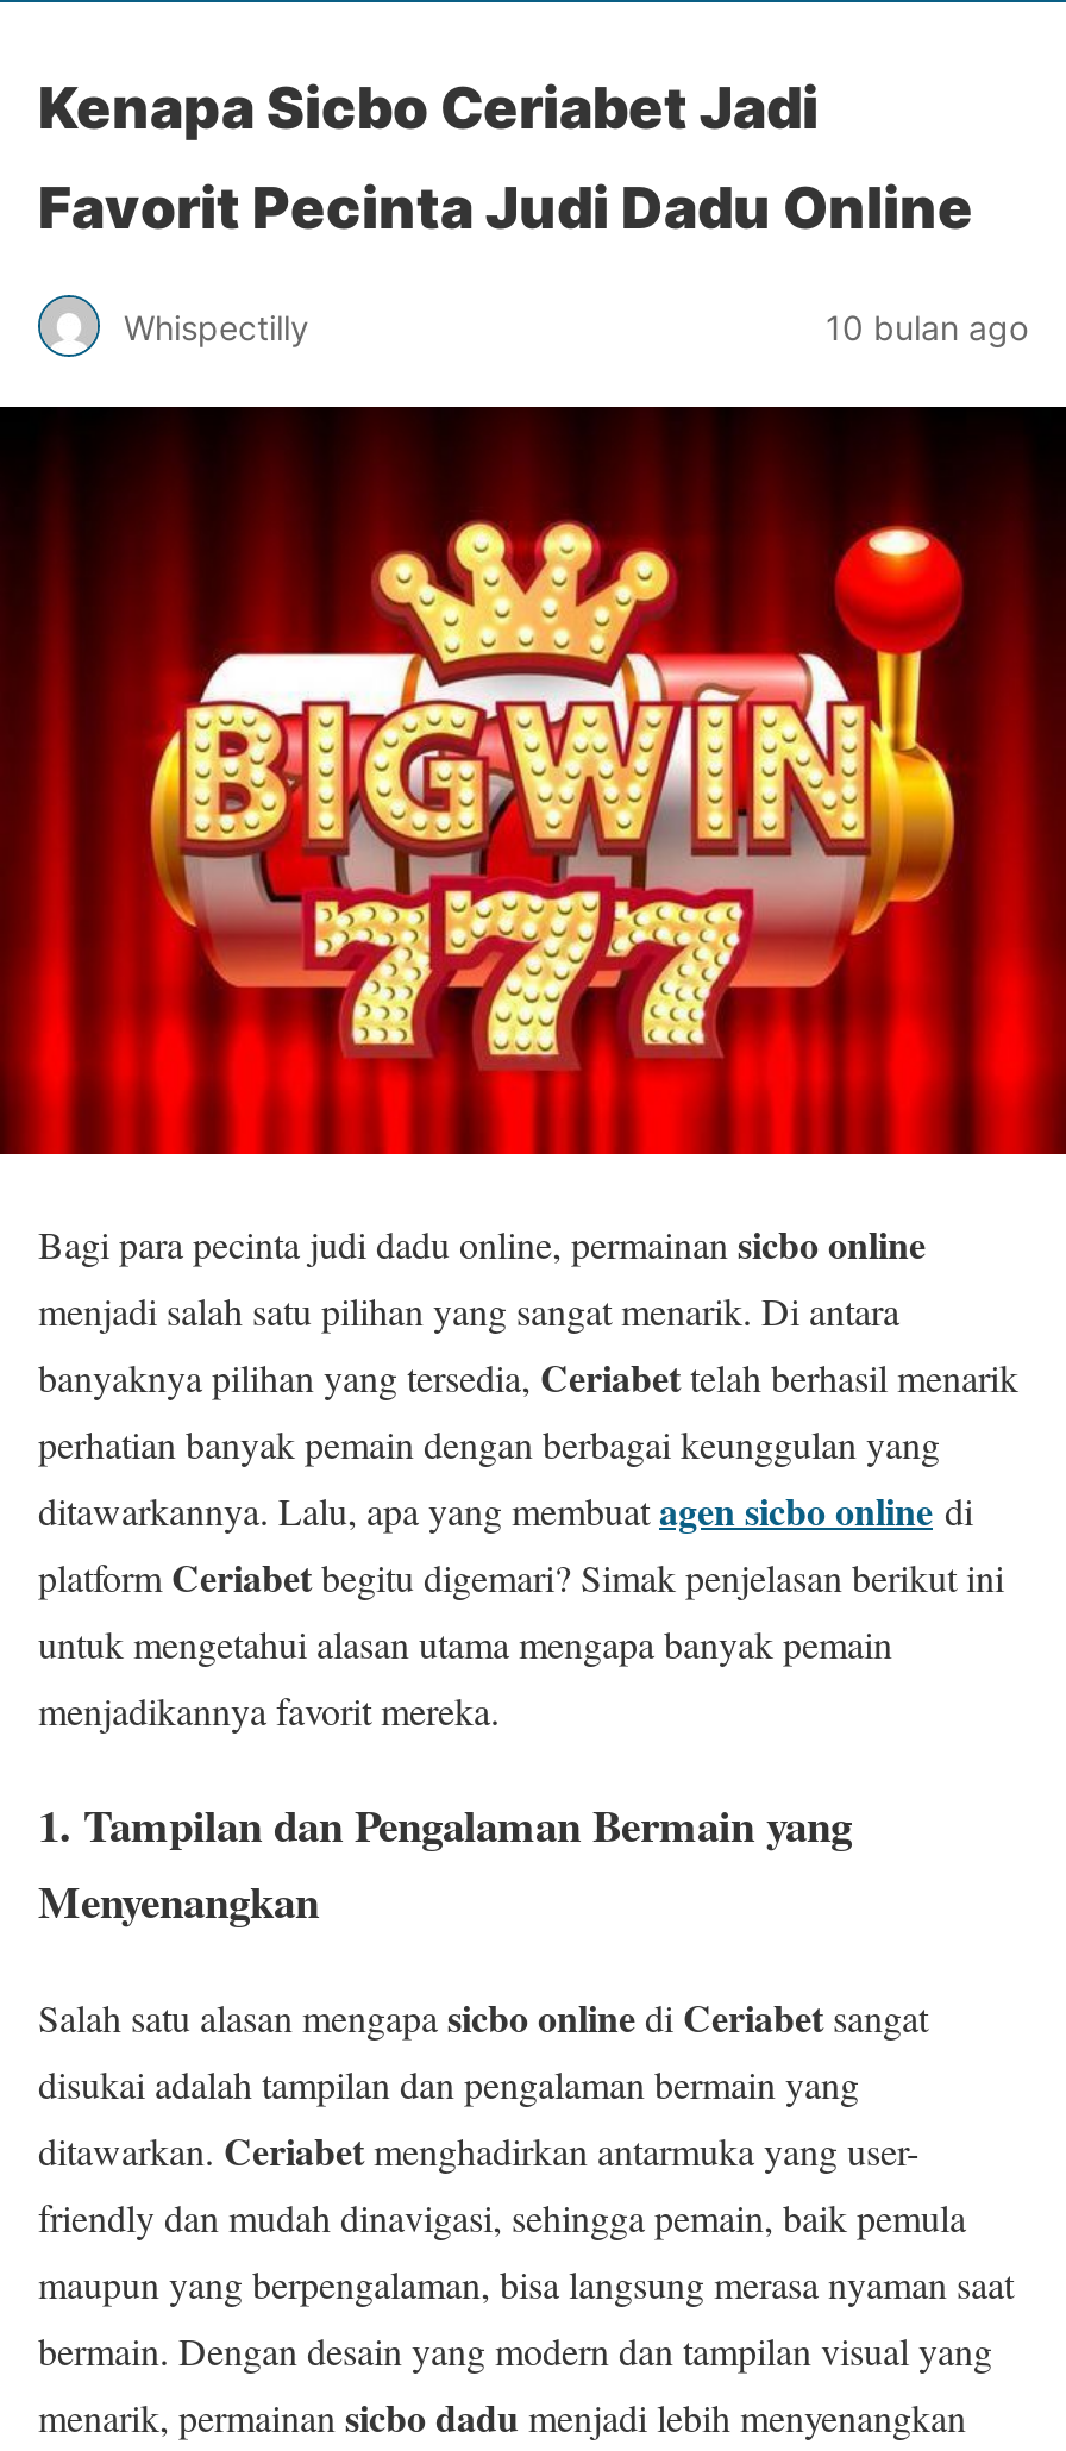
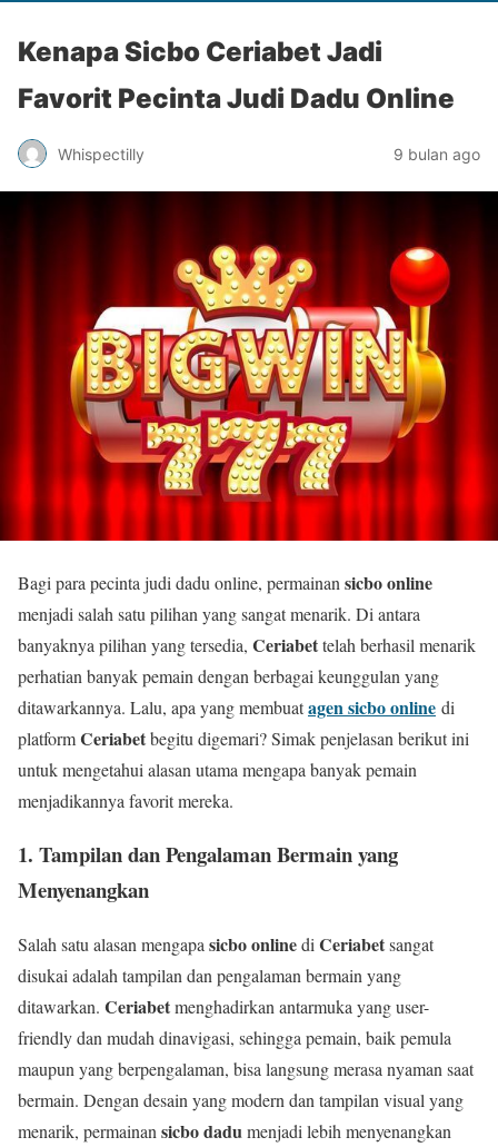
[826,306,1028,346] 10 bulan ago -> [394,144,480,163] 9 bulan ago

